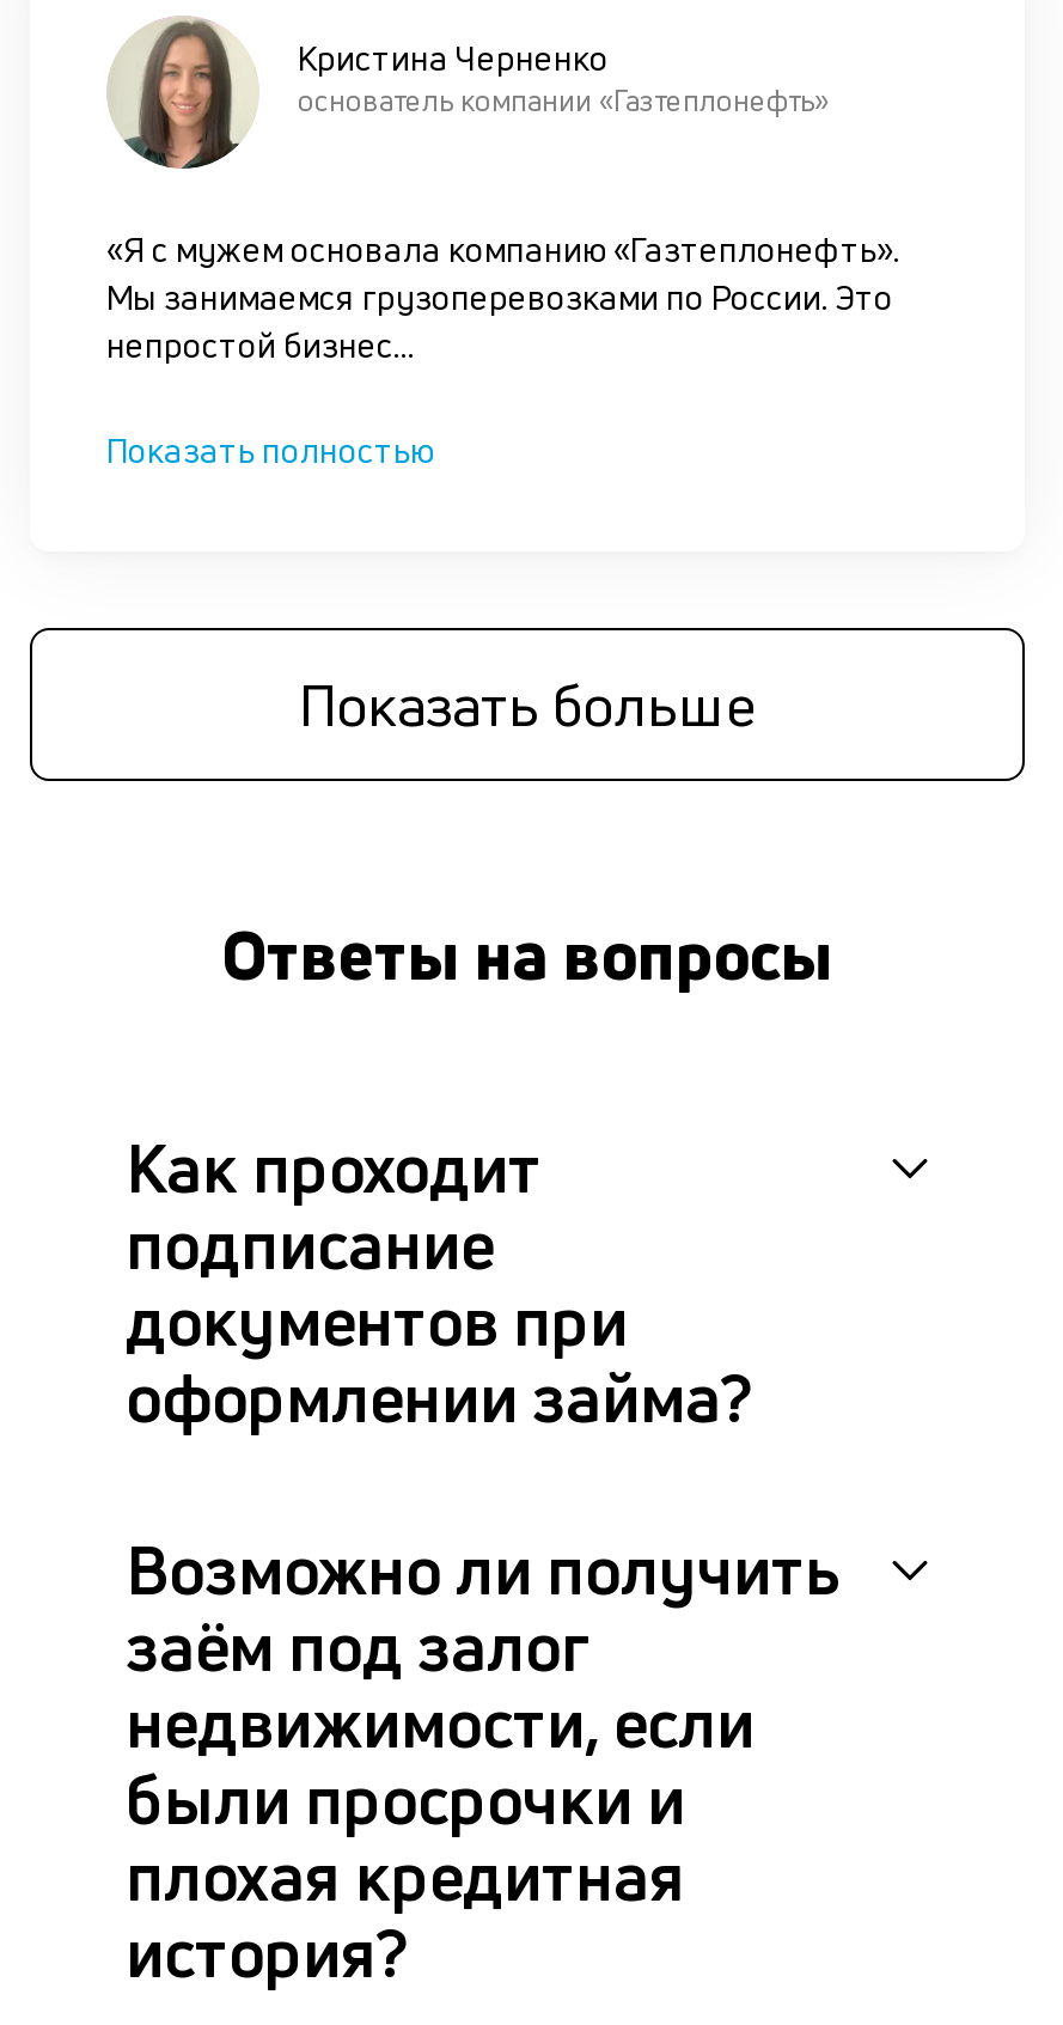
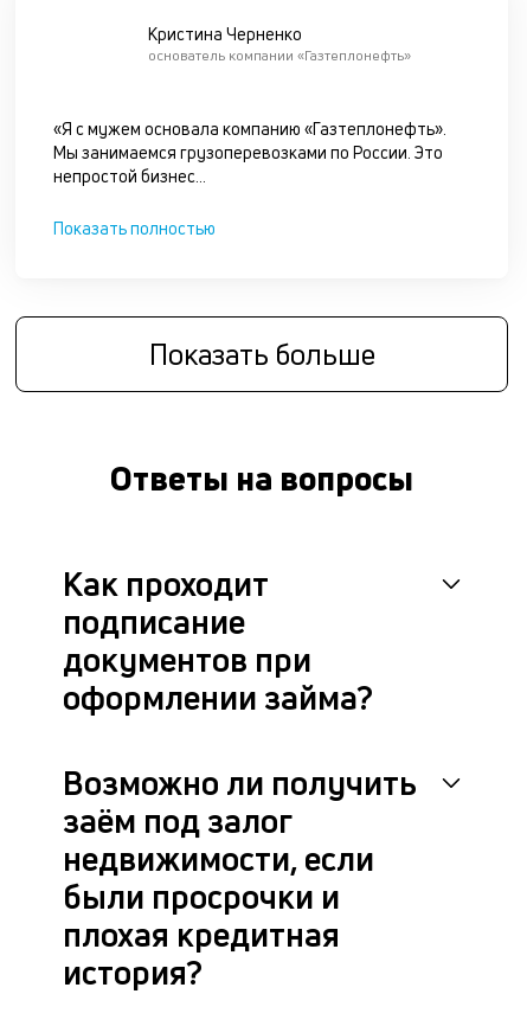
[106,16,259,171] [image] -> none

